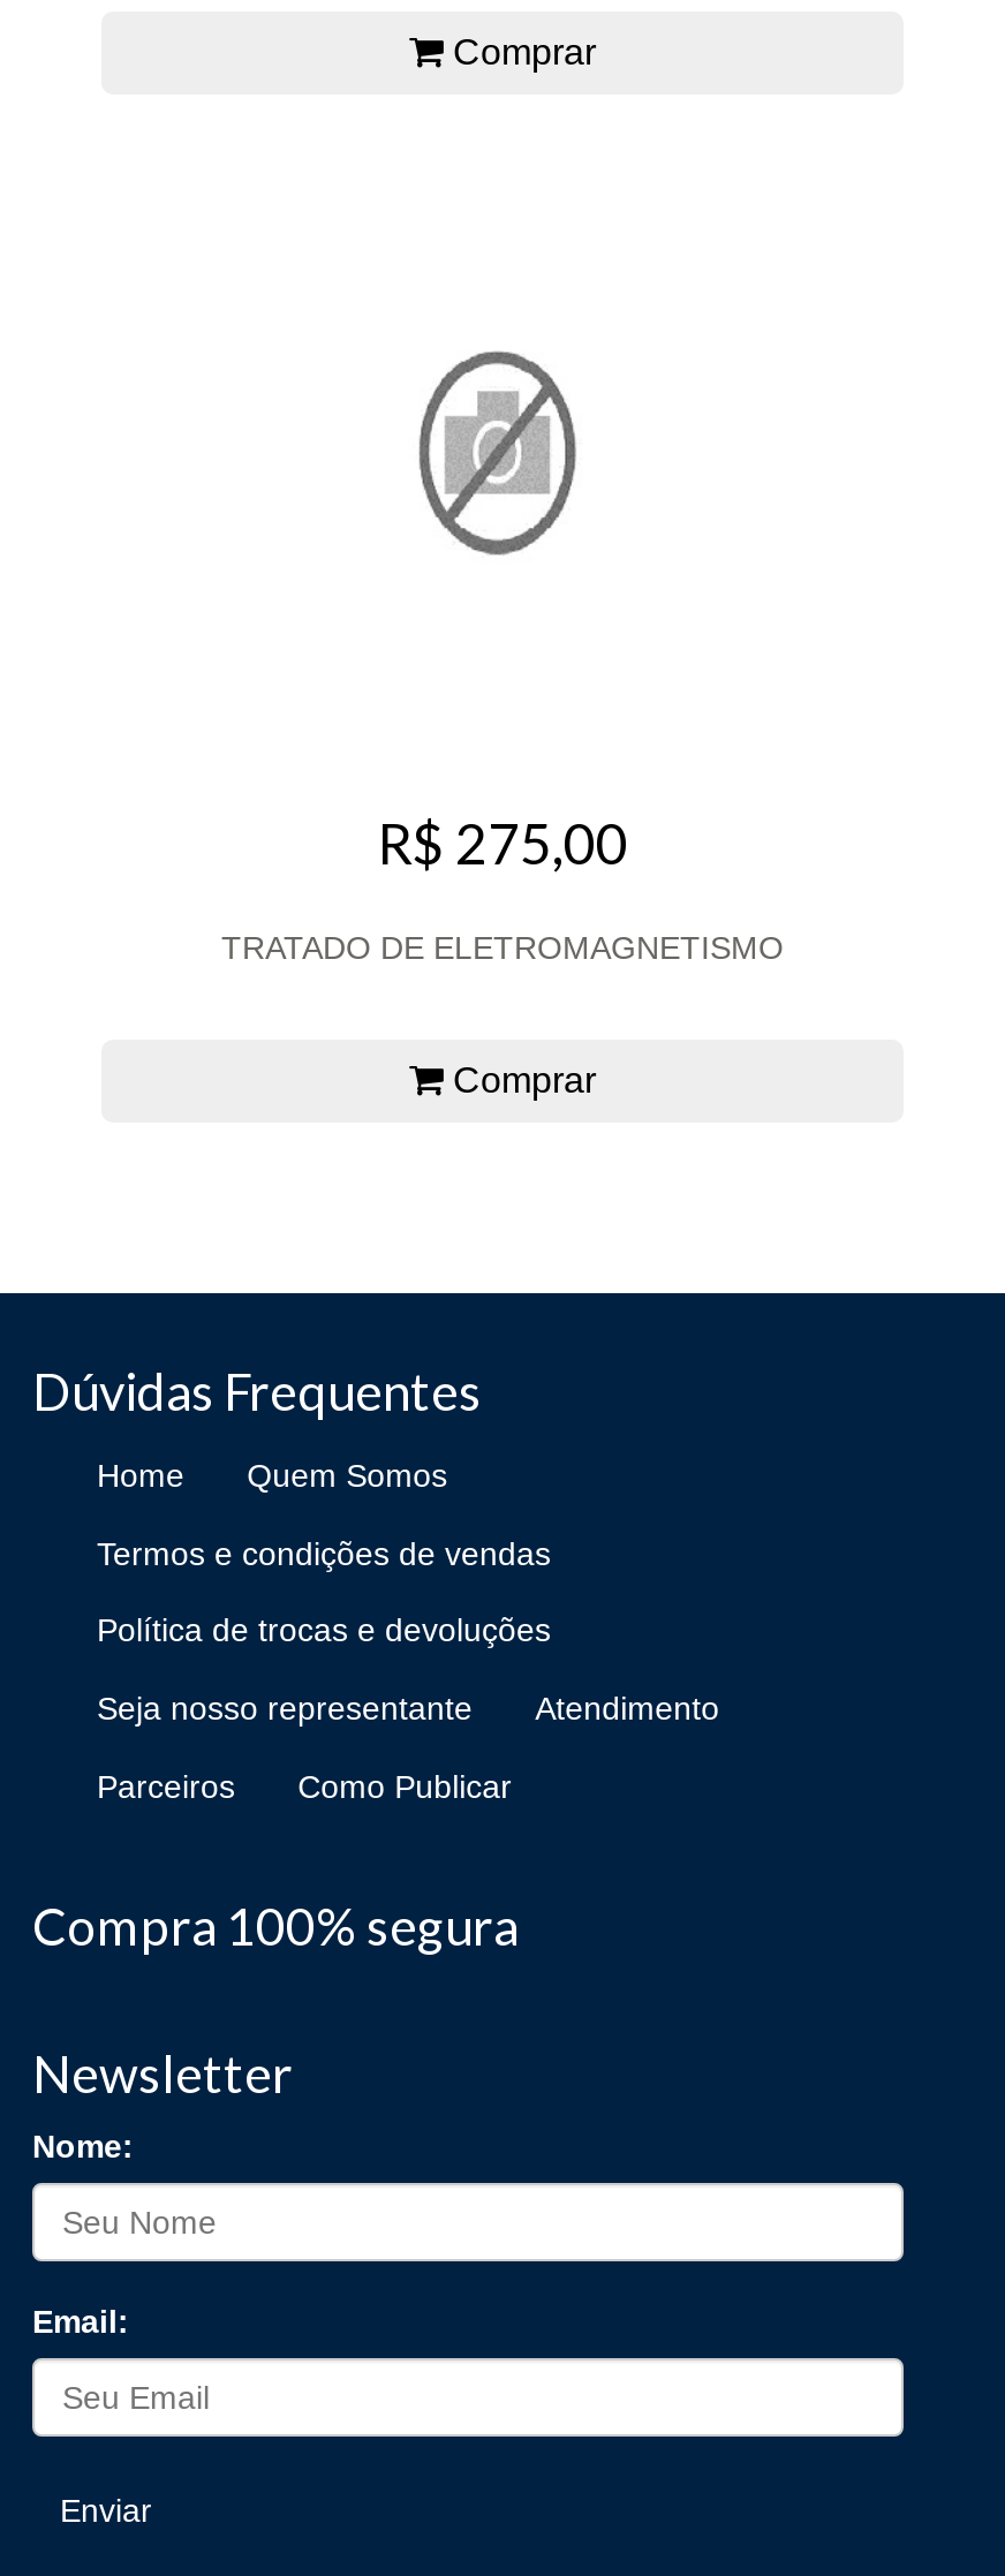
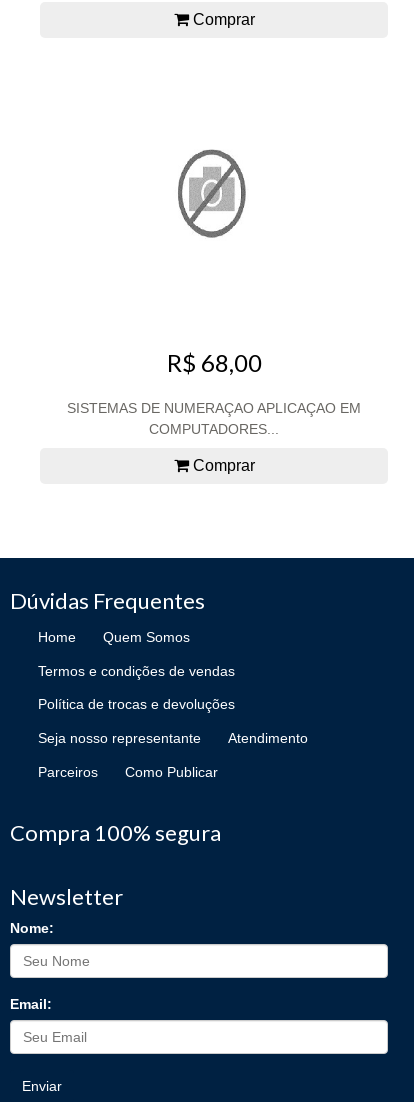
[377,810,628,876] R$ 275,00 -> [166,348,261,377] R$ 68,00
[221,928,784,965] TRATADO DE ELETROMAGNETISMO -> [67,400,361,437] SISTEMAS DE NUMERAÇAO APLICAÇAO EM | COMPUTADORES...

